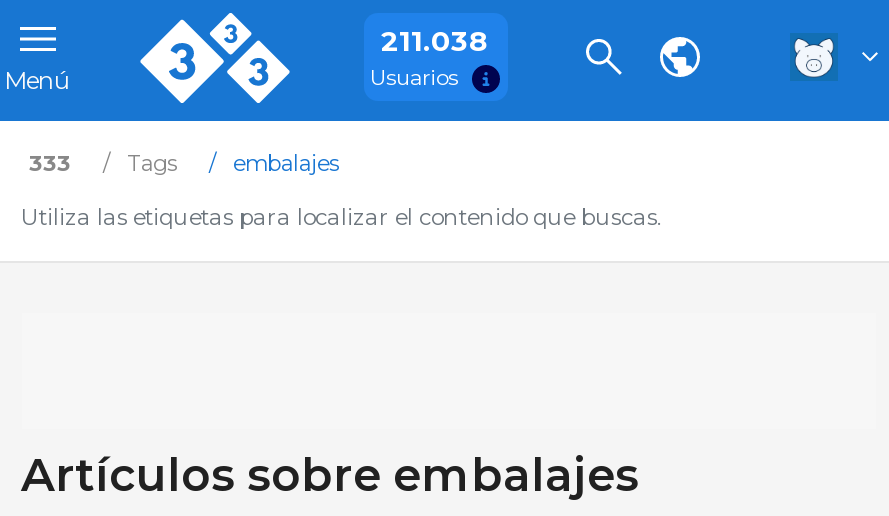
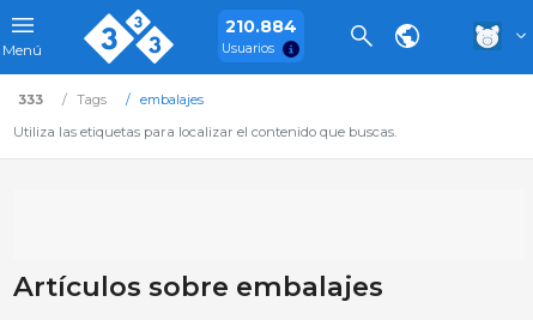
[381,22,489,58] 211.038 -> [225,15,296,37] 210.884

